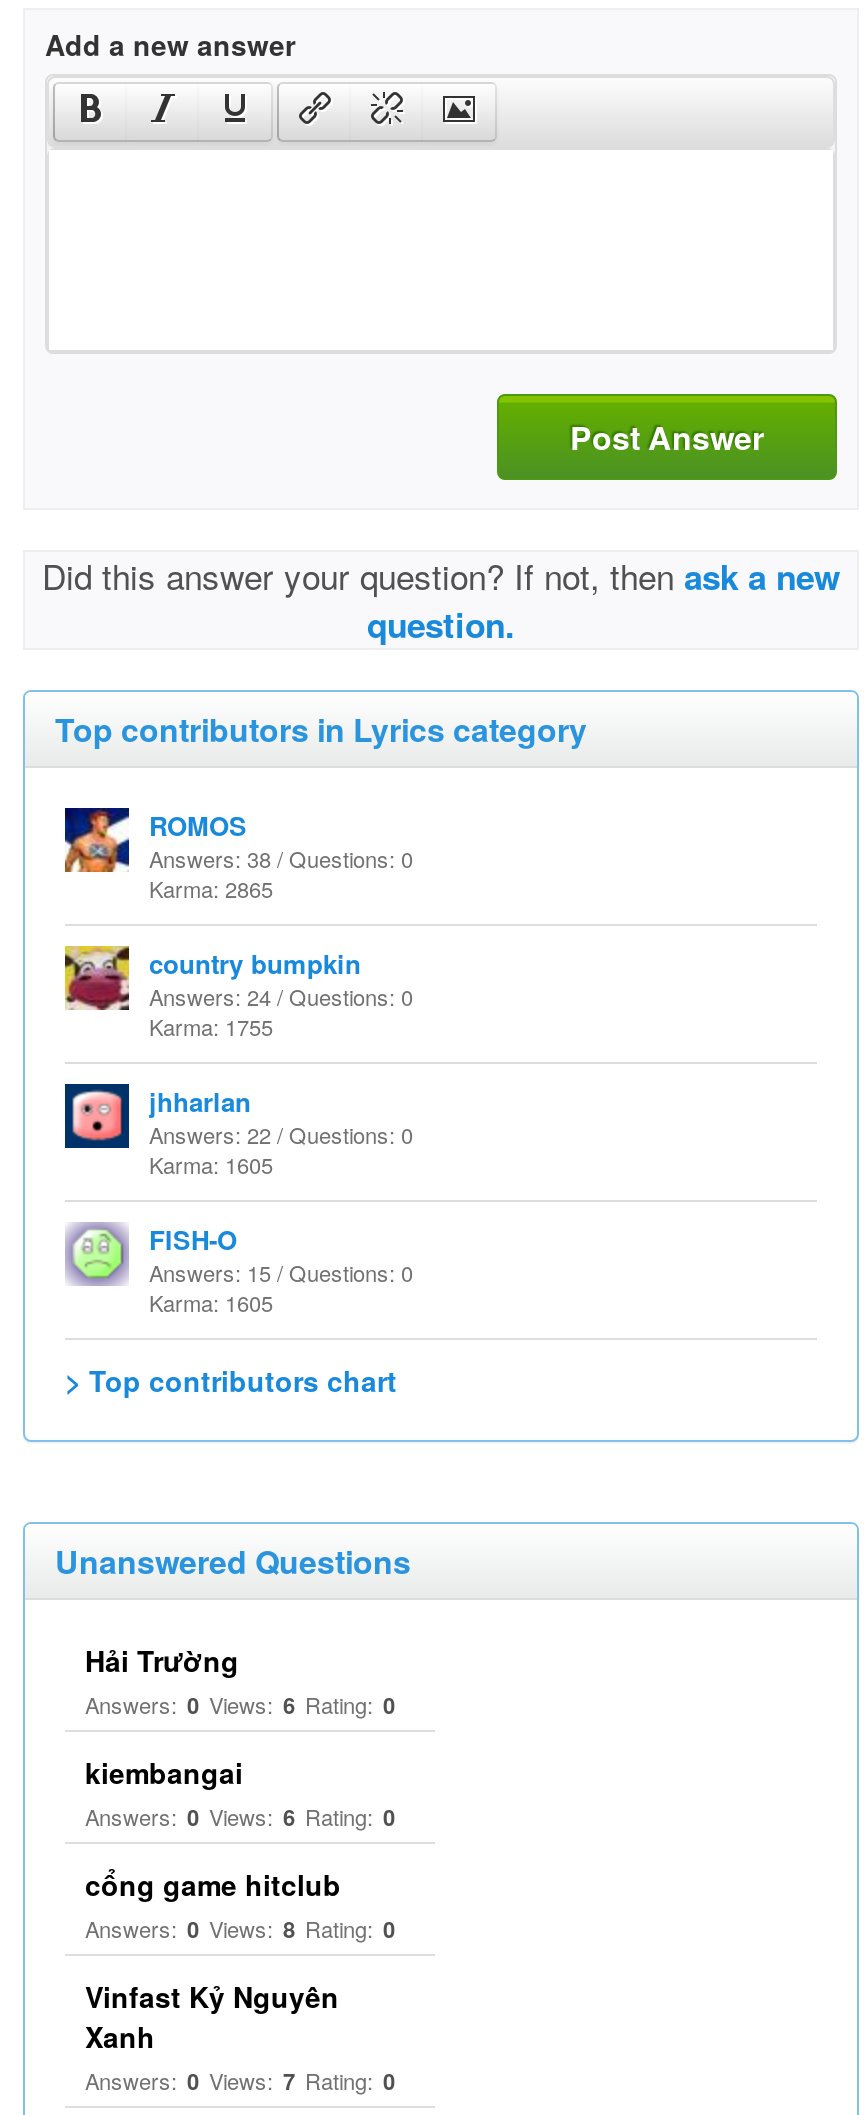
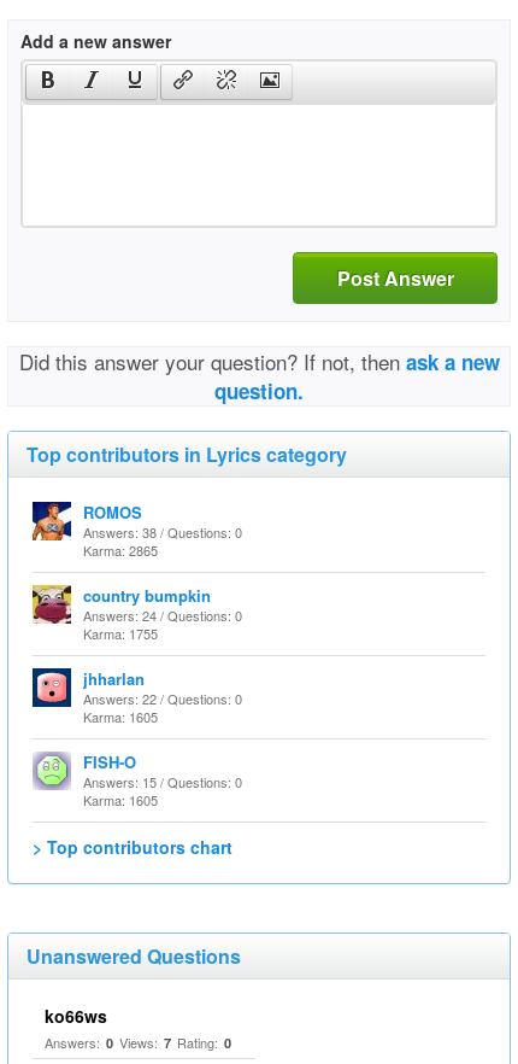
[85,1640,395,2056] Hải Trường | Answers: 0 Views: 6 Rating: 0 | kiembangai | Answers: 0 Views: 6 Rating: 0 | cổng game hitclub | Answers: 0 Views: 8 Rating: 0 | Vinfast Kỷ Nguyên | Xanh -> [45,1004,107,1028] ko66ws

